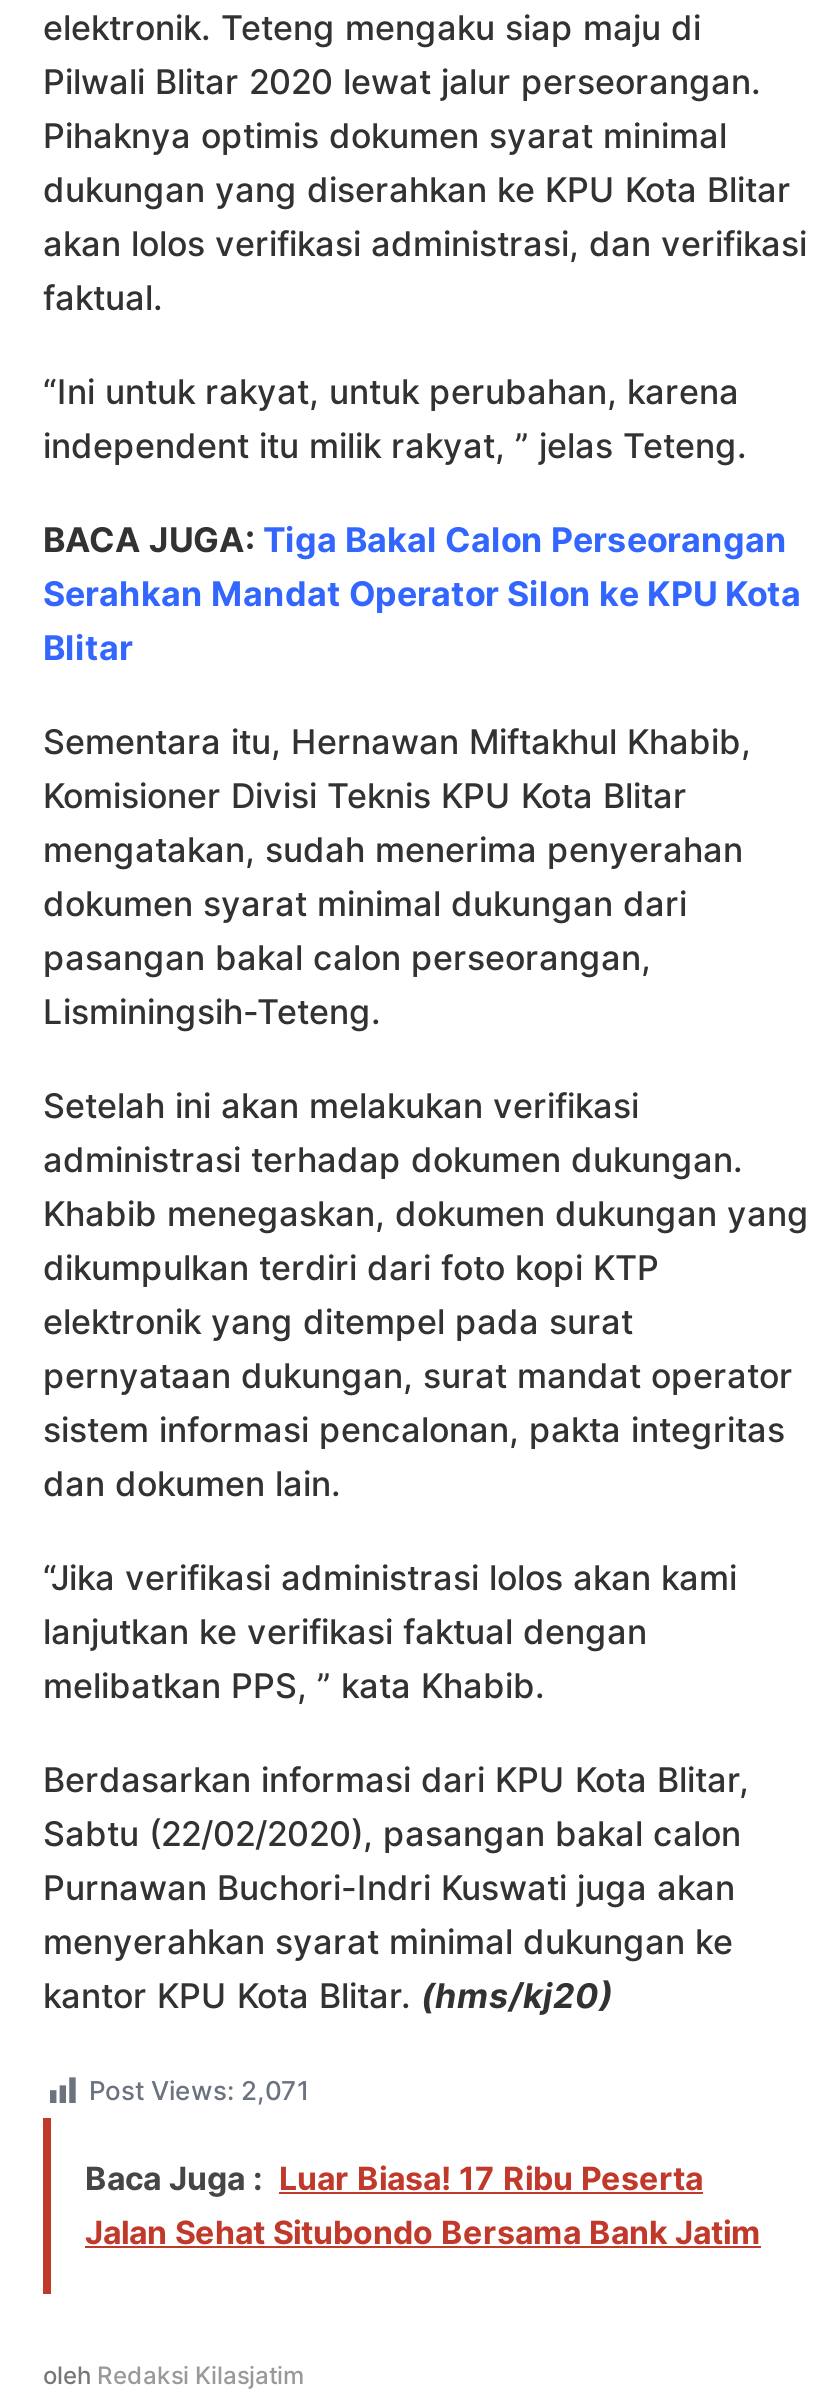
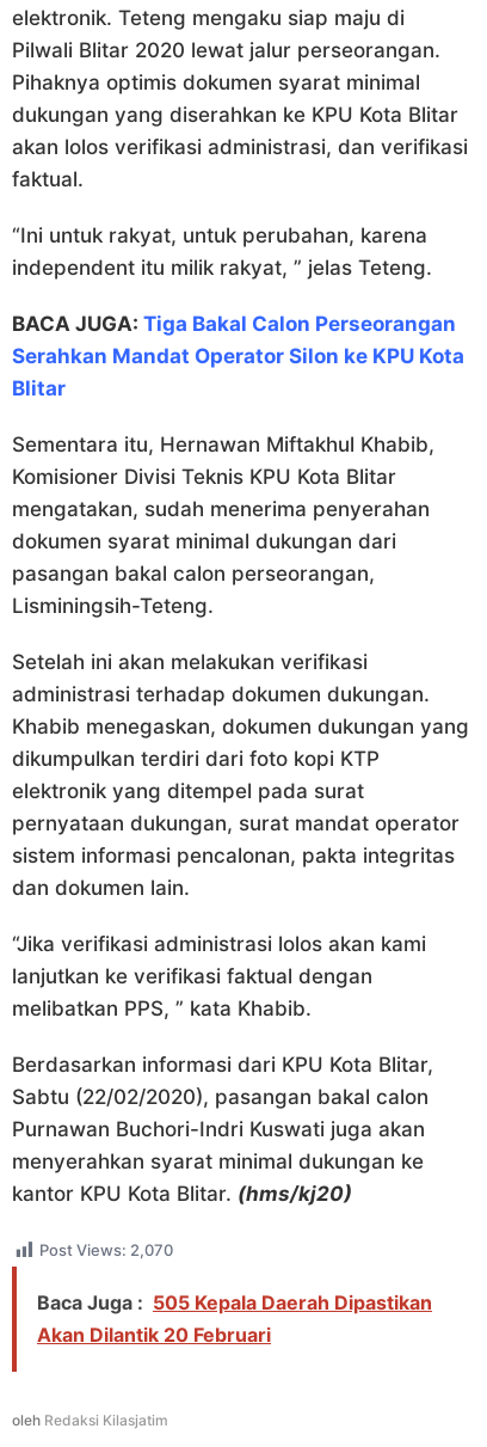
[89,2075,309,2107] Post Views: 2,071 -> [39,1241,173,1260] Post Views: 2,070
[85,2159,761,2253] Baca Juga : Luar Biasa! 17 Ribu Peserta | Jalan Sehat Situbondo Bersama Bank Jatim -> [37,1291,432,1347] Baca Juga : 505 Kepala Daerah Dipastikan | Akan Dilantik 20 Februari

